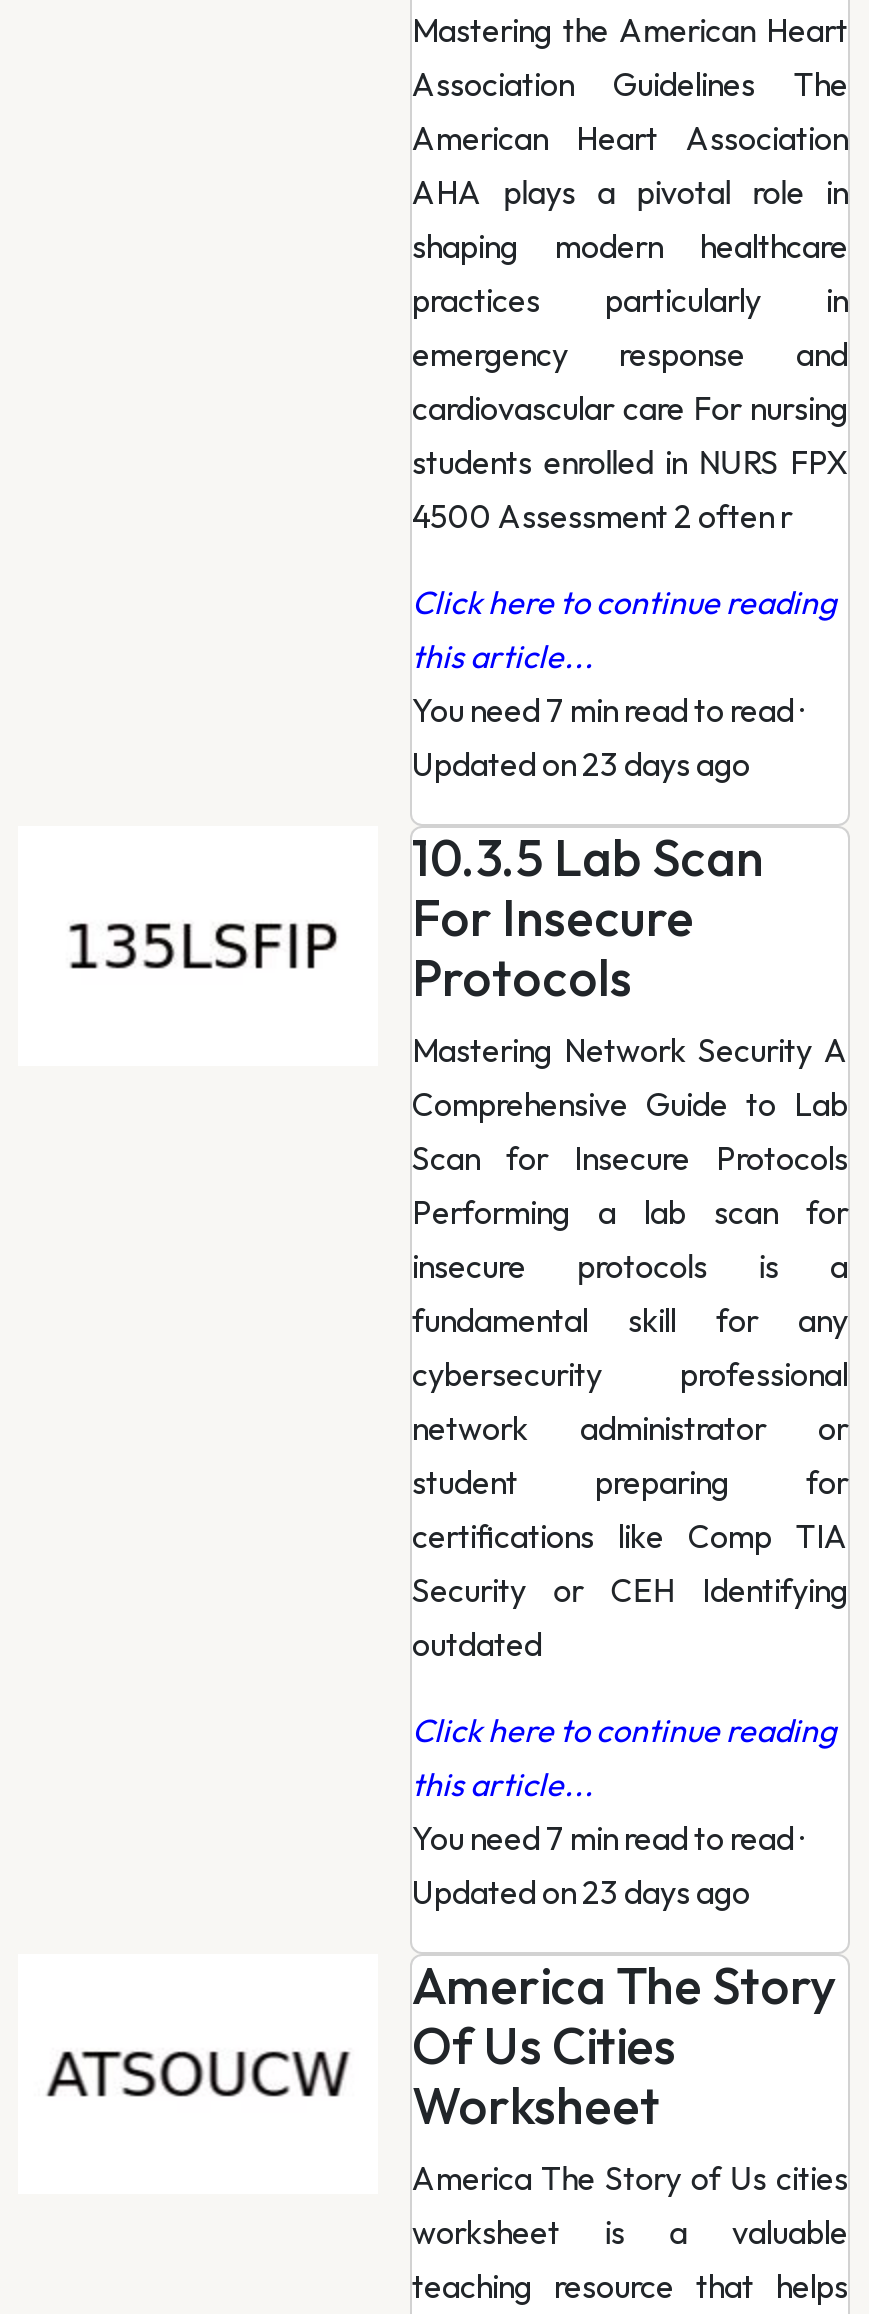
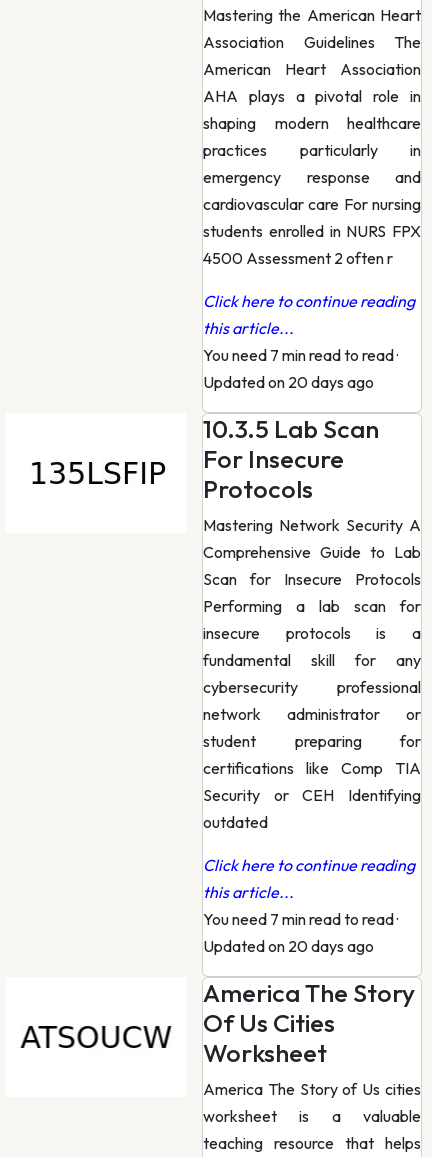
[412,744,750,784] Updated on 23 days ago -> [203,372,374,392] Updated on 20 days ago
[412,1872,750,1912] Updated on 23 days ago -> [203,936,374,956] Updated on 20 days ago

